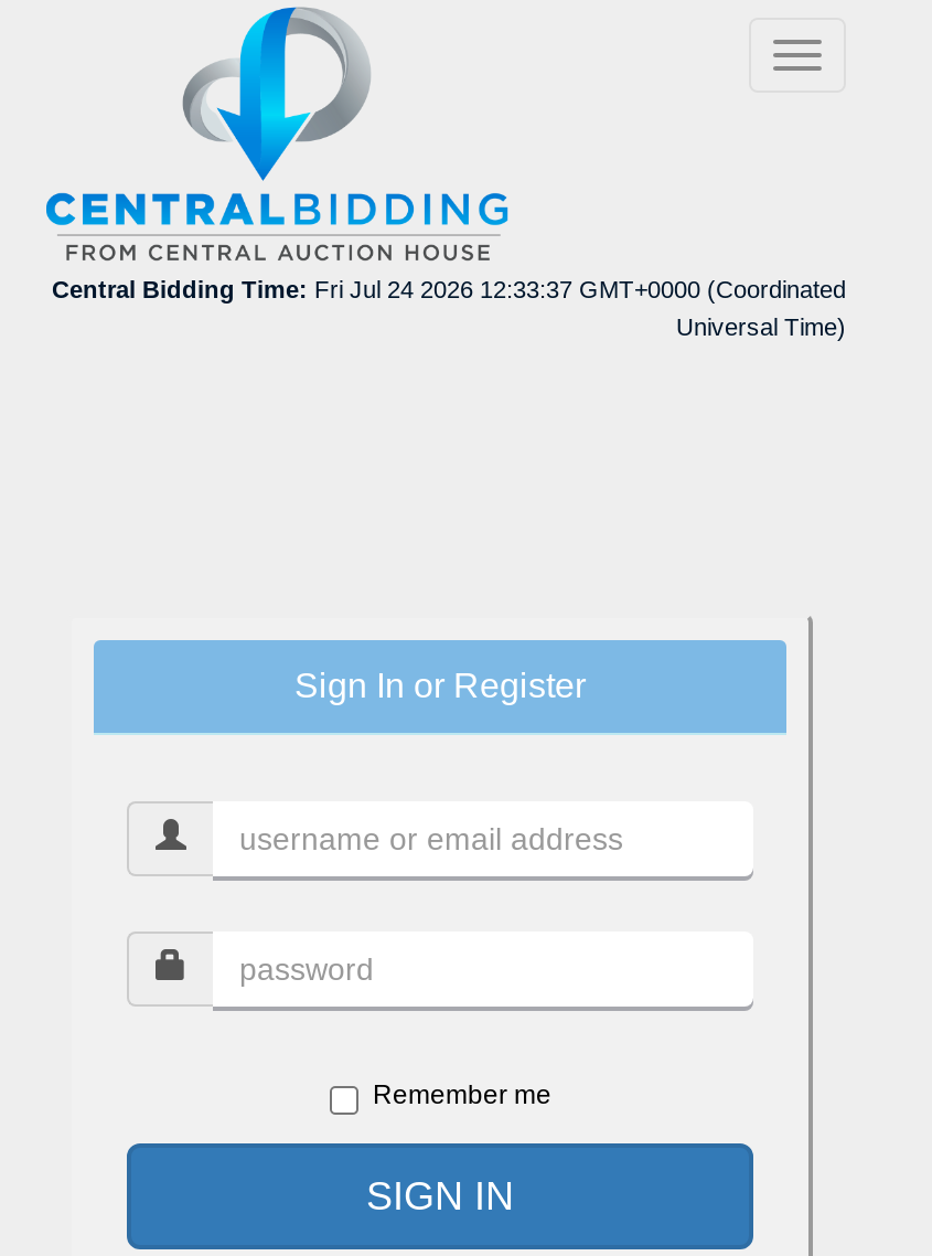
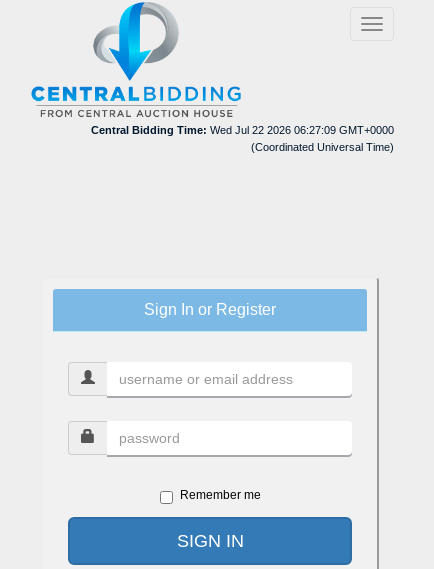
[52,275,846,339] Central Bidding Time: Fri Jul 24 2026 12:33:37 GMT+0000 (Coordinated | Universal Time) -> [91,123,394,152] Central Bidding Time: Wed Jul 22 2026 06:27:09 GMT+0000 | (Coordinated Universal Time)

